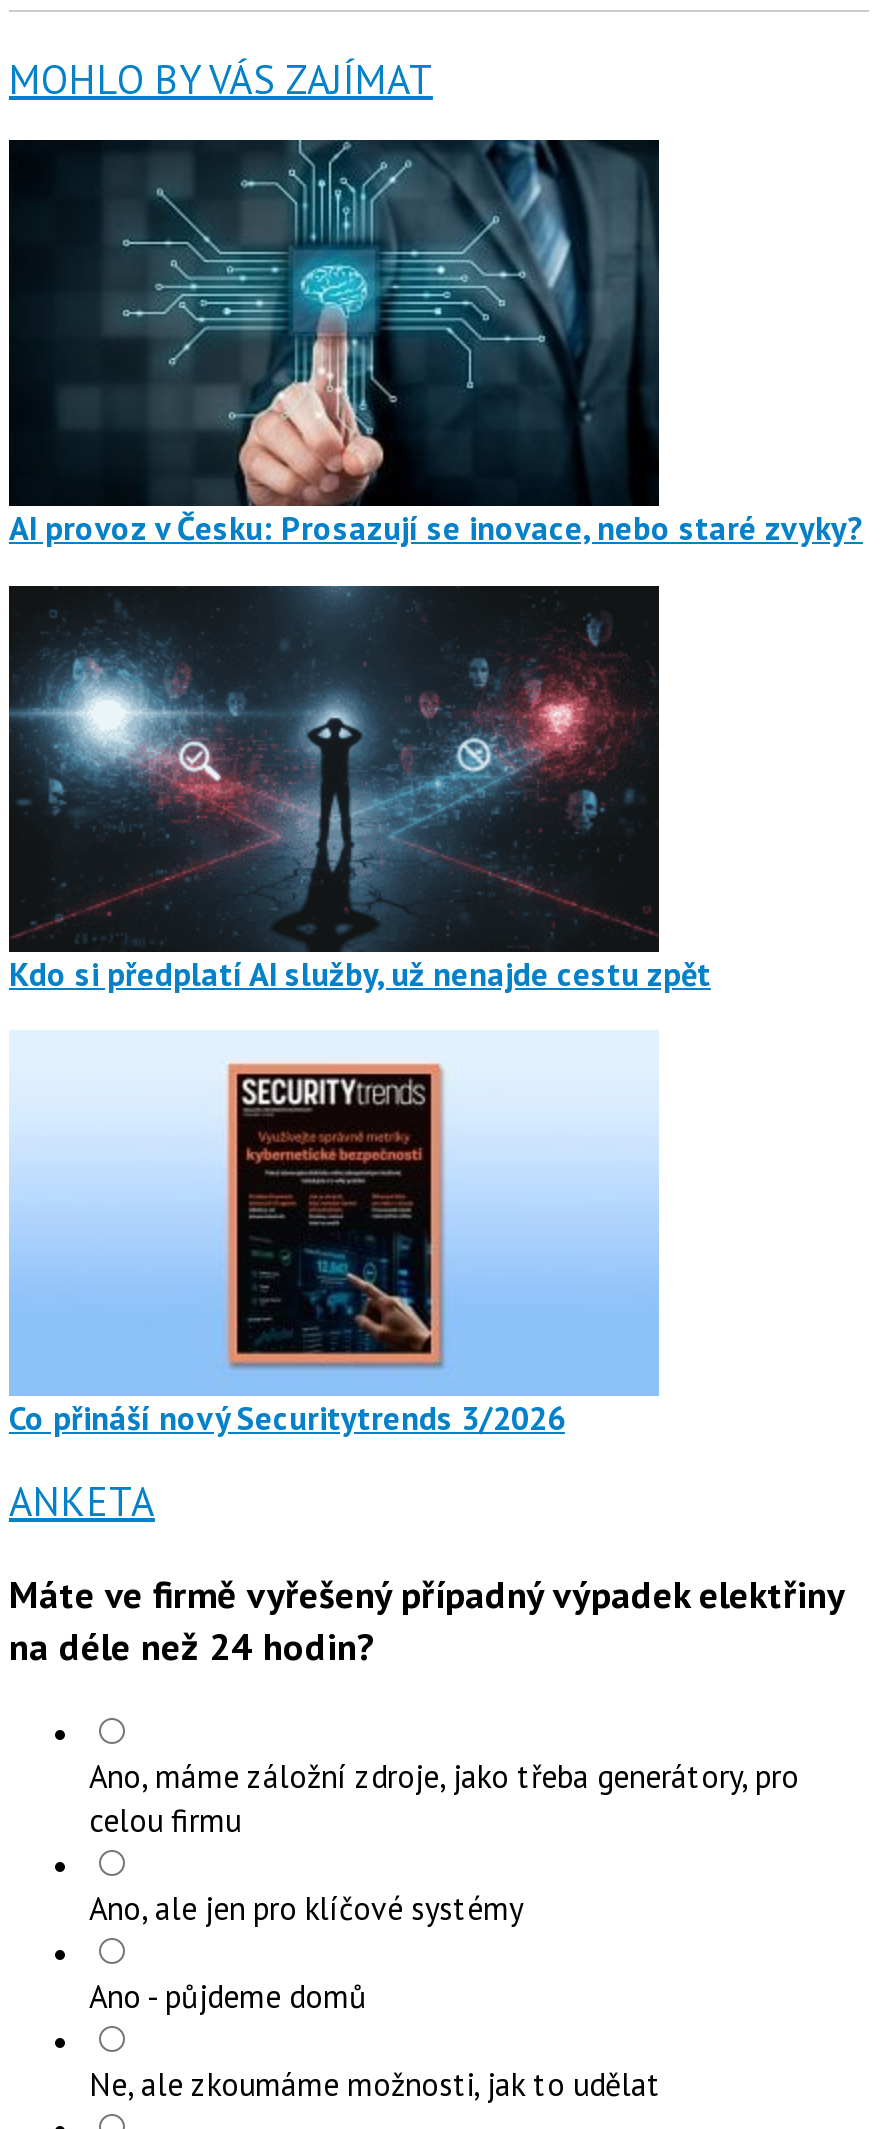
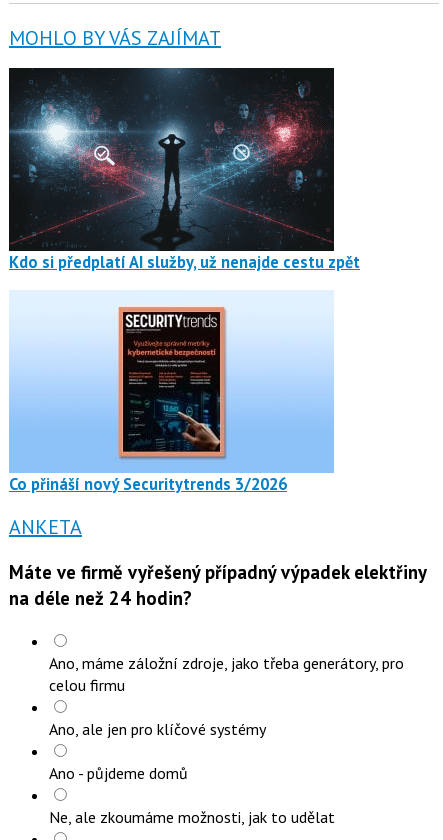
[9,137,863,551] [image] | AI provoz v Česku: Prosazují se inovace, nebo staré zvyky? -> none

